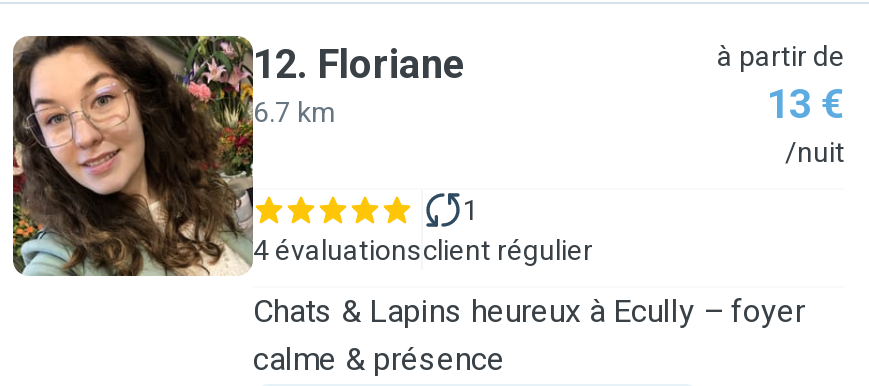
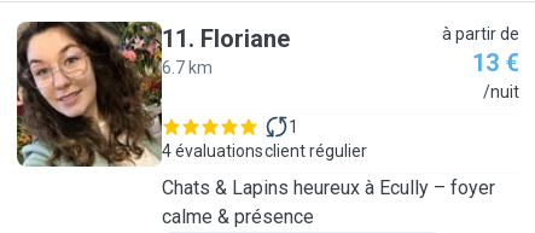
[253,40,465,88] 12. Floriane -> [162,24,290,53] 11. Floriane

